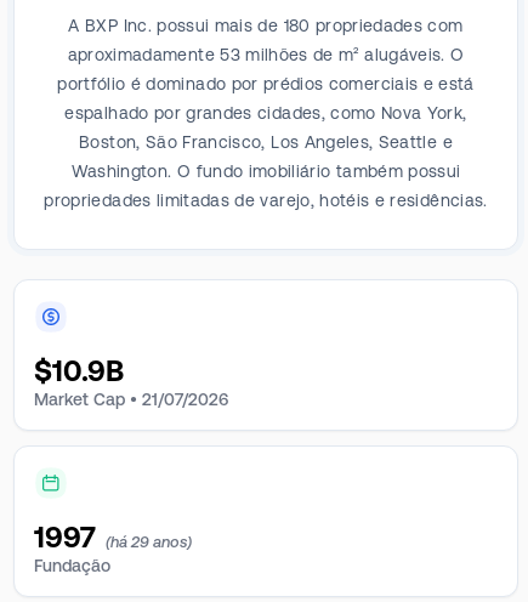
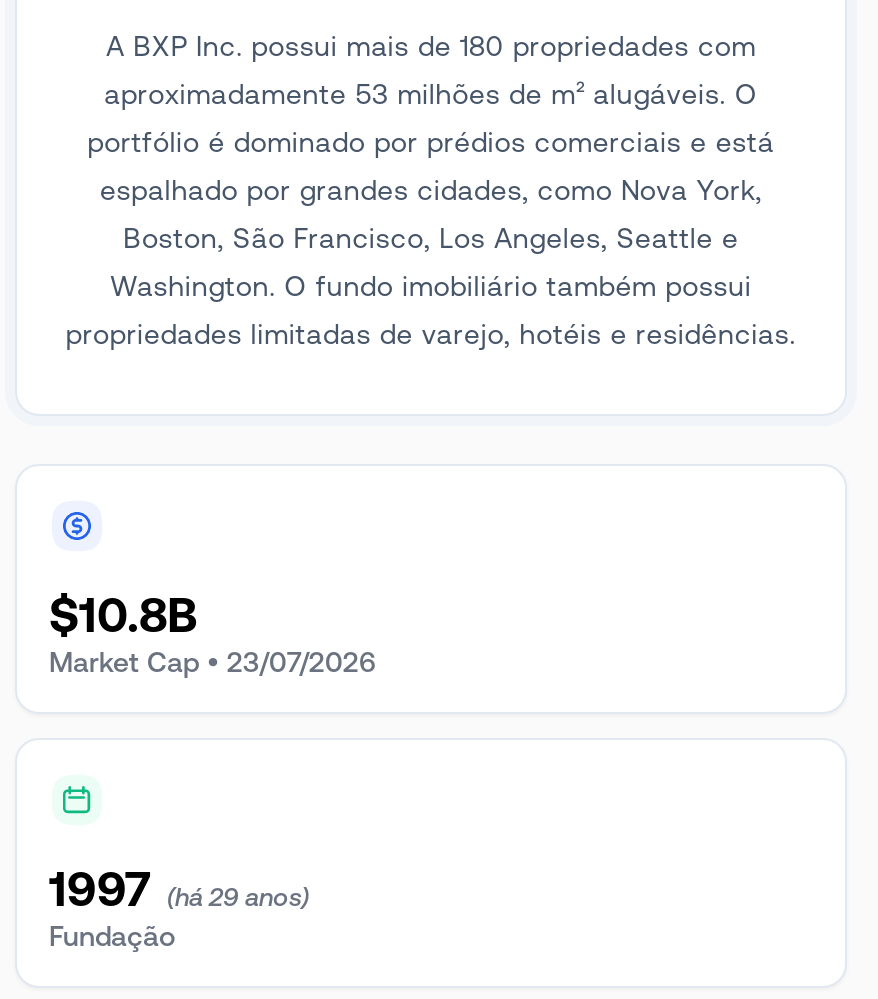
[34,354,228,409] $10.9B | Market Cap • 21/07/2026 -> [49,588,375,678] $10.8B | Market Cap • 23/07/2026

